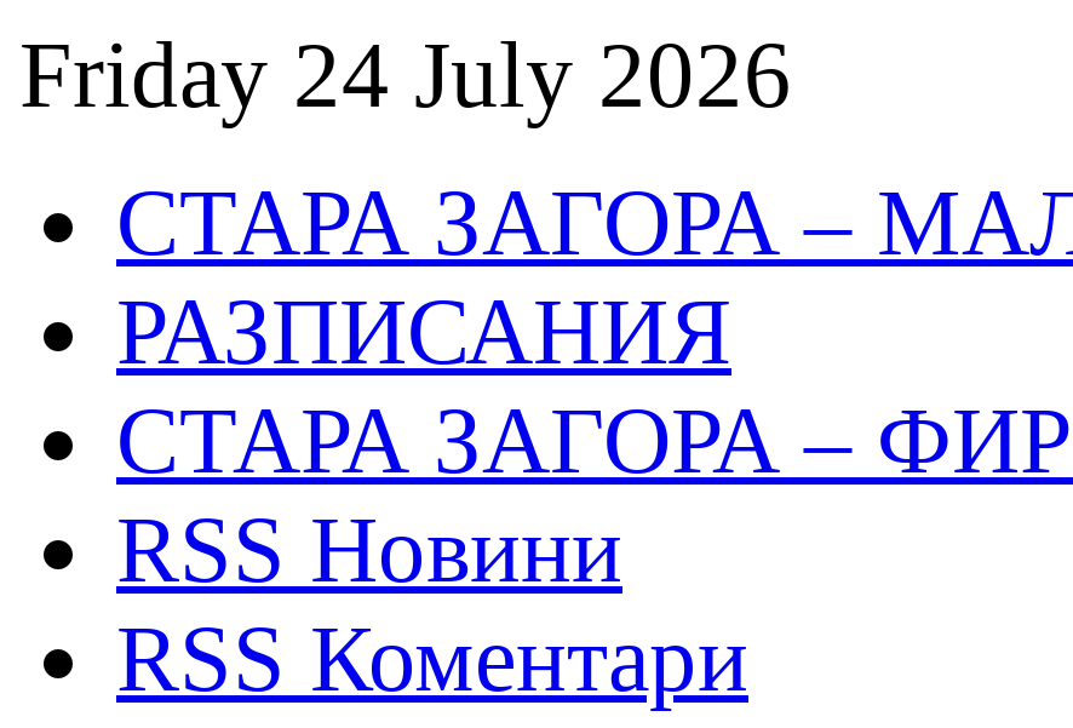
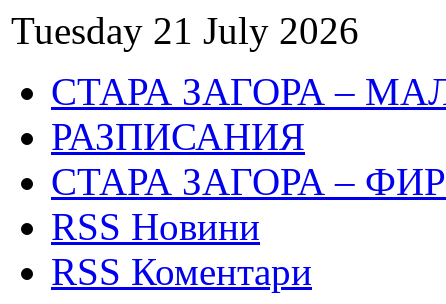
[19,22,792,126] Friday 24 July 2026 -> [11,9,359,52] Tuesday 21 July 2026

